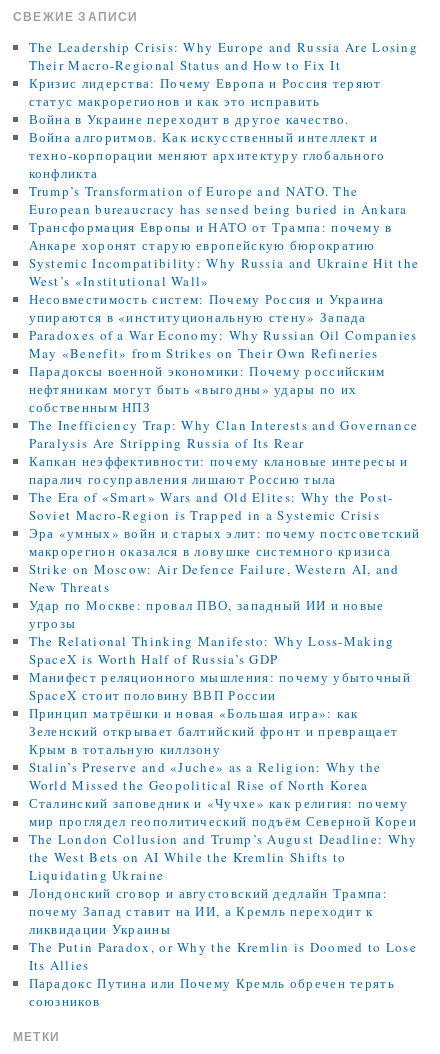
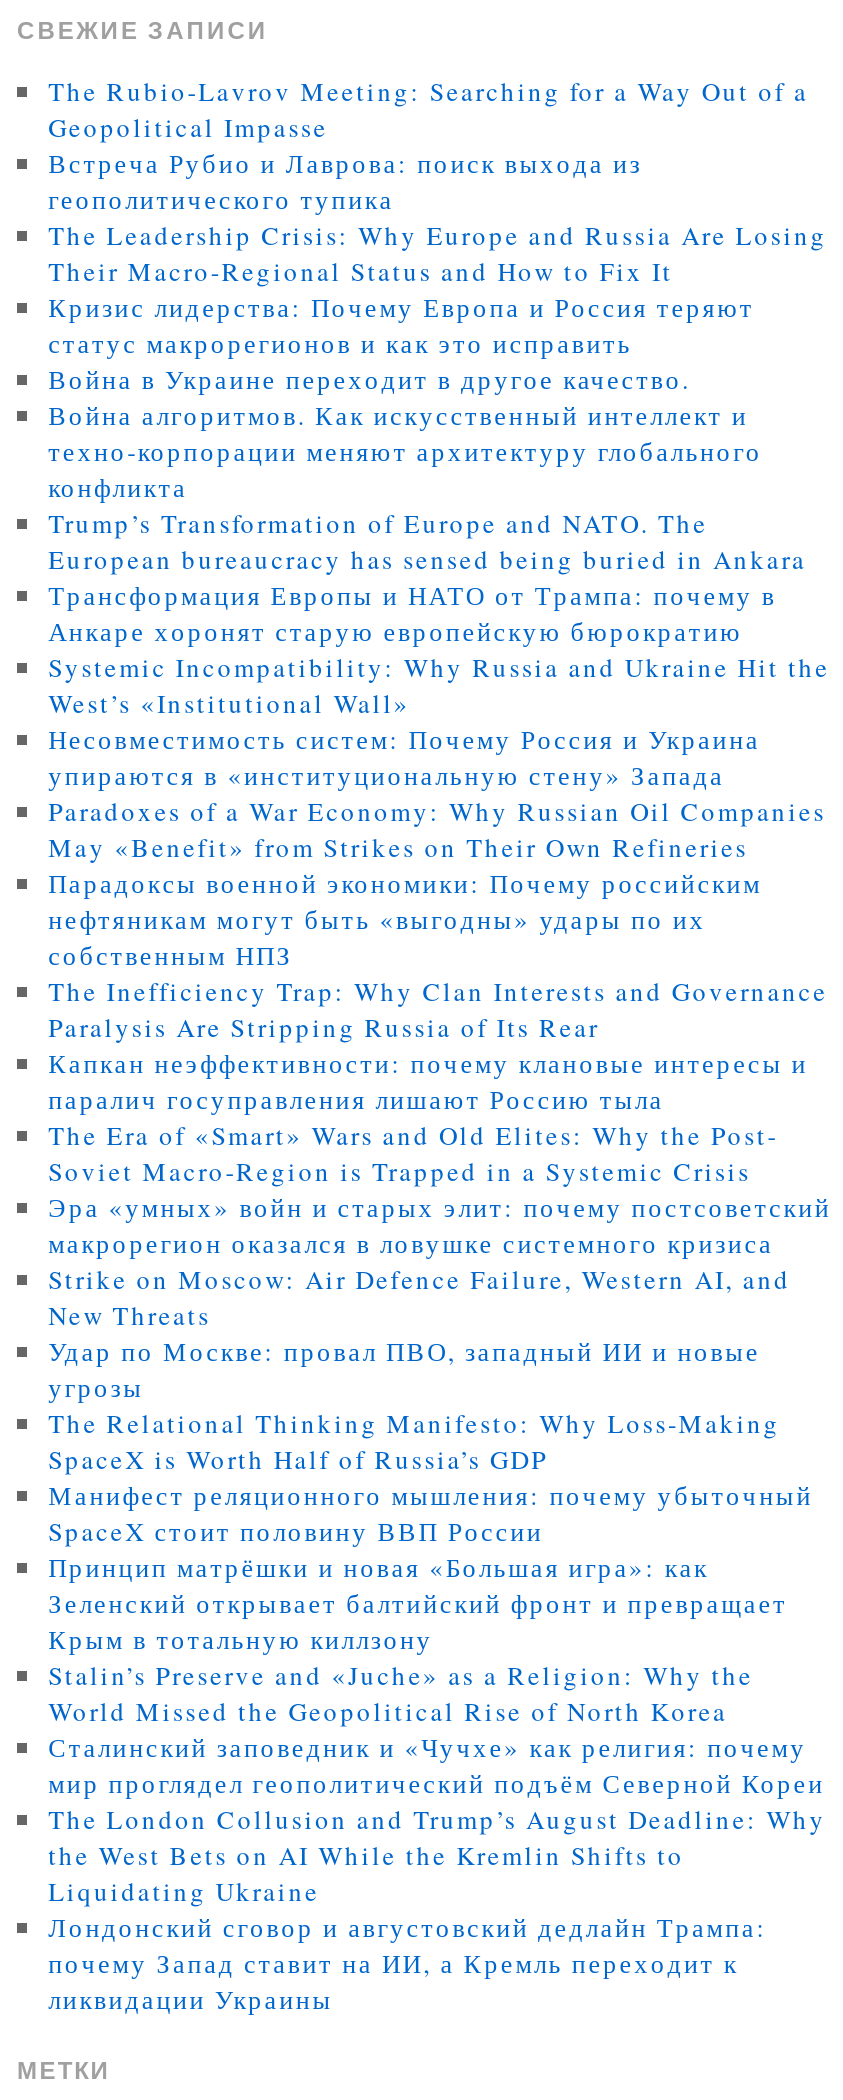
none -> [48,74,809,218] The Rubio-Lavrov Meeting: Searching for a Way Out of a | Geopolitical Impasse | Встреча Рубио и Лаврова: поиск выхода из | геополитического тупика
moved [29,38,420,938] -> [48,218,831,2018]: The Leadership Crisis: Why Europe and Russia Are Losing | Their Macro-Regional Status and How to Fix It | Кризис лидерства: Почему Европа и Россия теряют | ... | почему Запад ставит на ИИ, а Кремль переходит к | ликвидации Украины
[29,938,417,1010] The Putin Paradox, or Why the Kremlin is Doomed to Lose | Its Allies | Парадокс Путина или Почему Кремль обречен терять | союзников -> none

